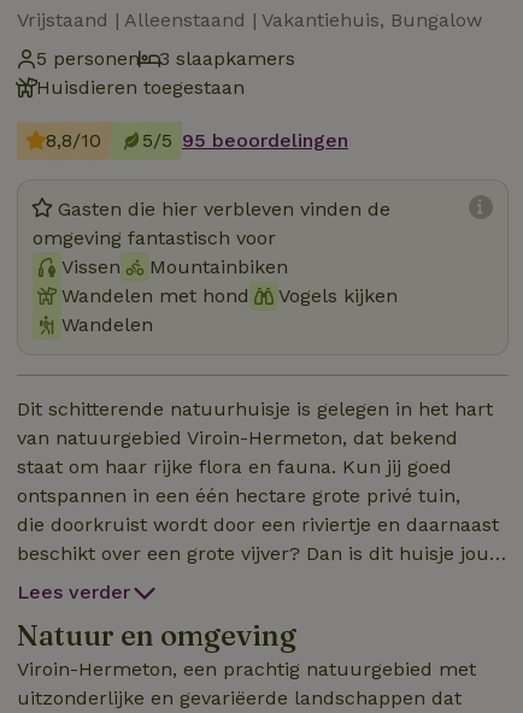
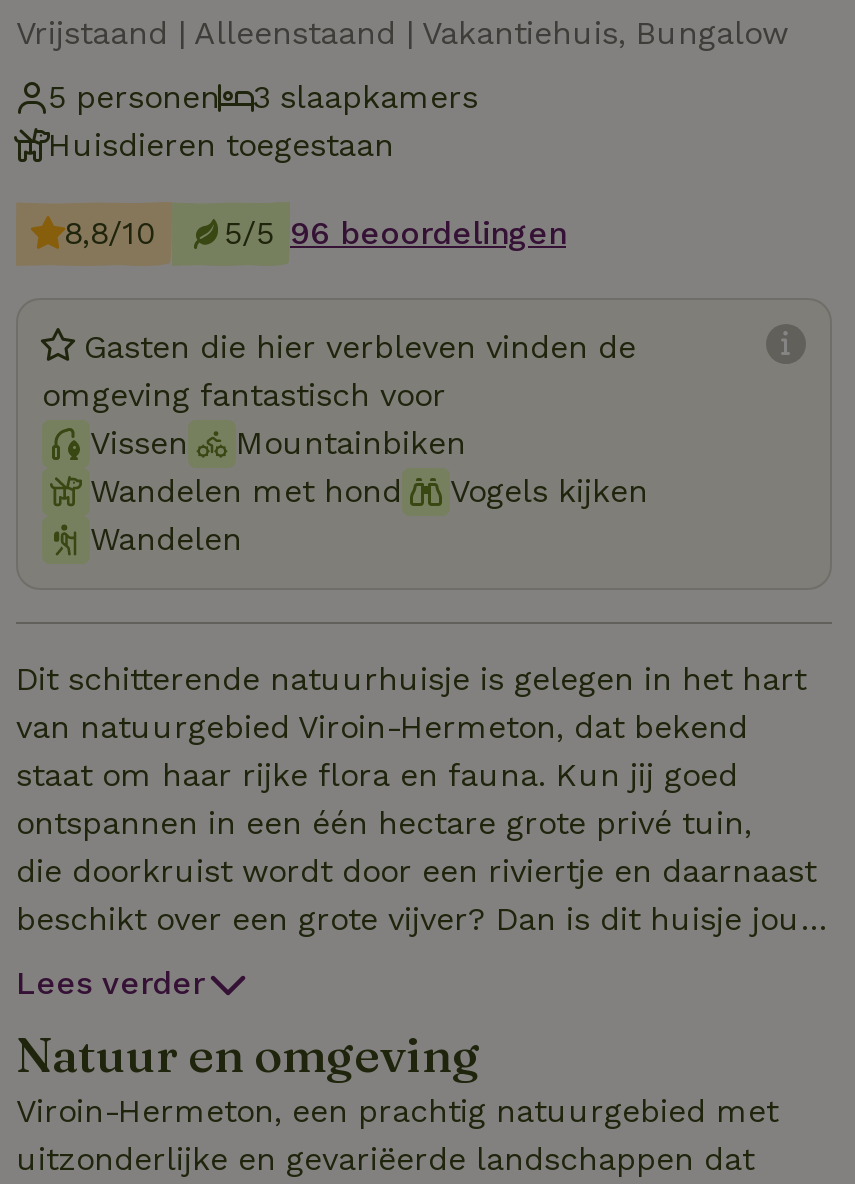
[142,129,348,152] 5/5 95 beoordelingen -> [224,214,566,252] 5/5 96 beoordelingen

